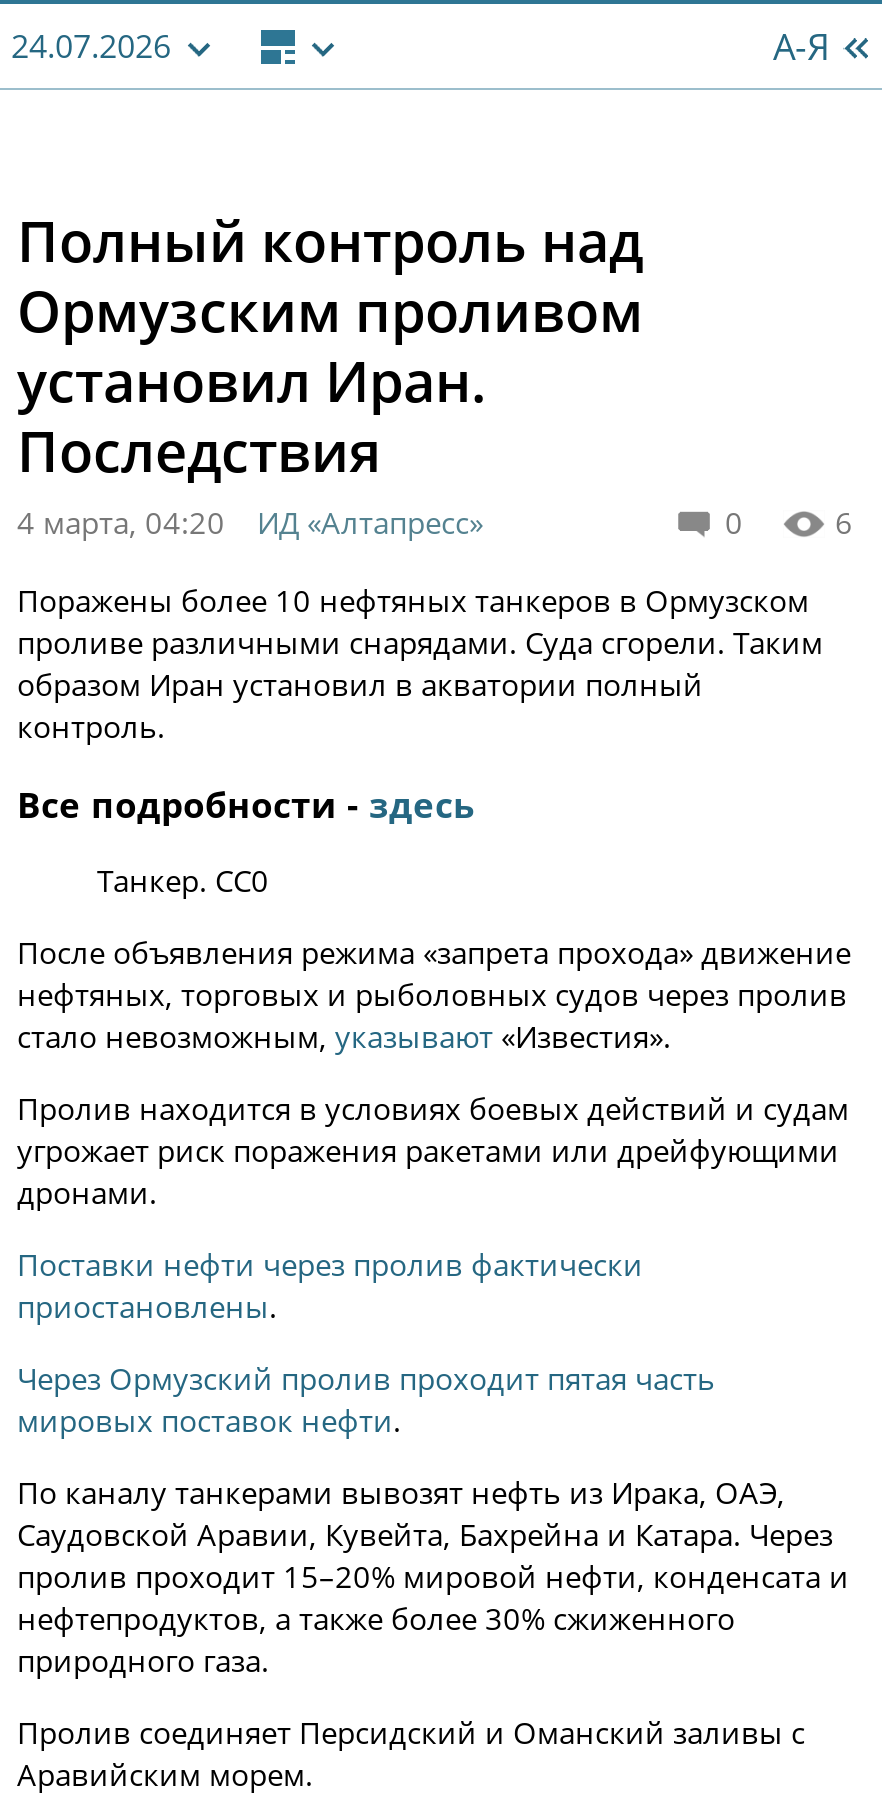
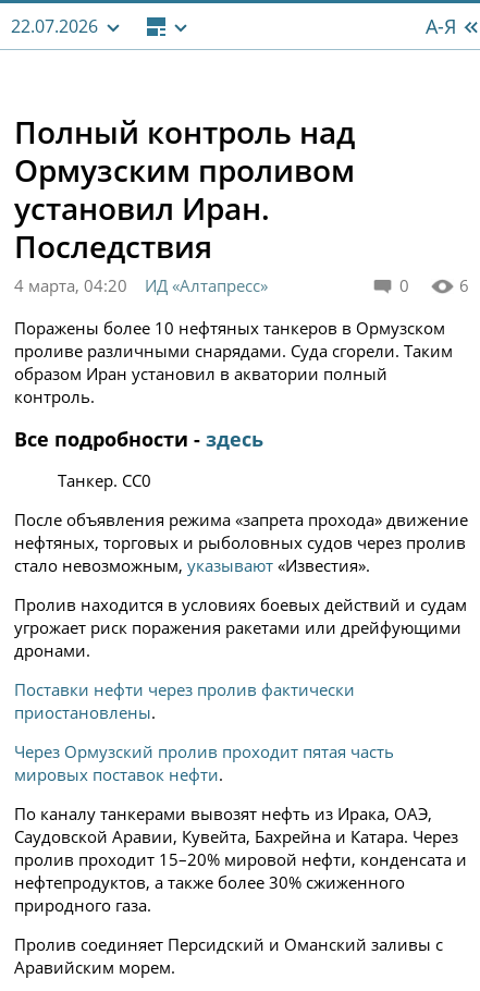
[11,23,171,67] 24.07.2026 -> [11,14,98,38] 22.07.2026

